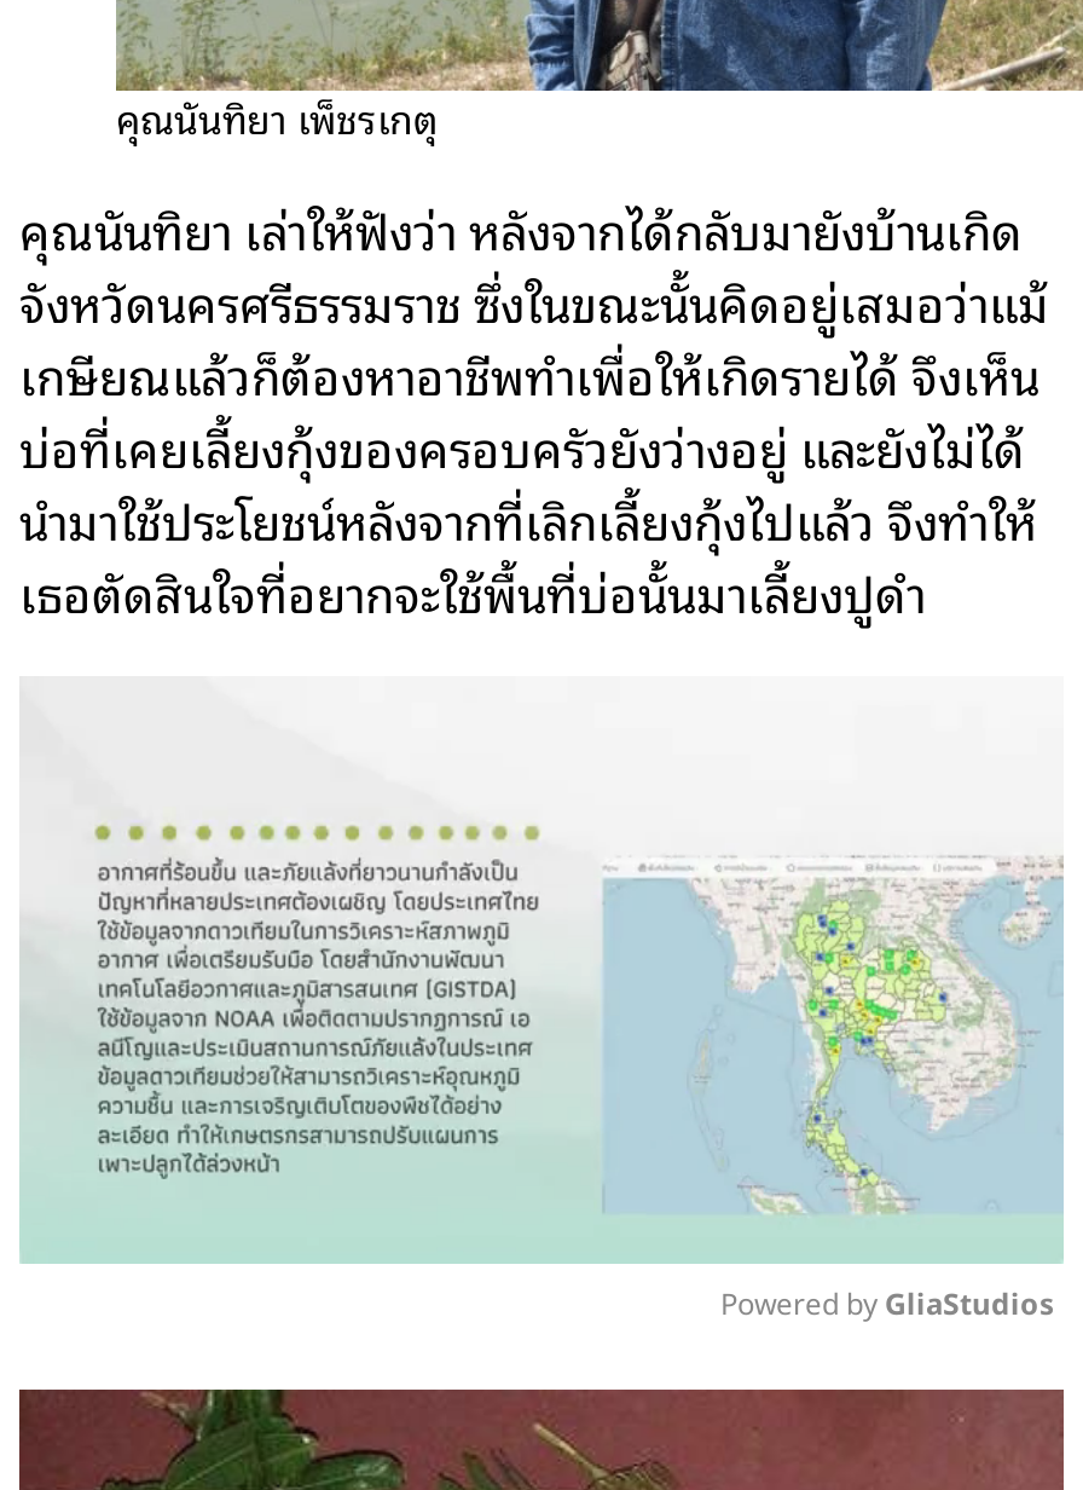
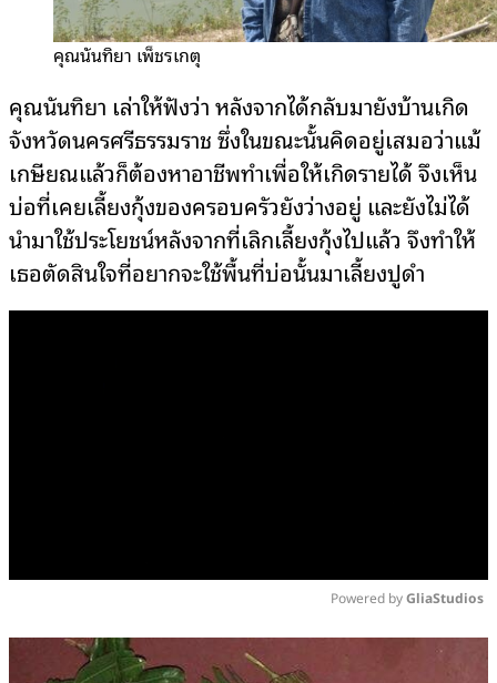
[19,677,1064,1265] [image] -> none

